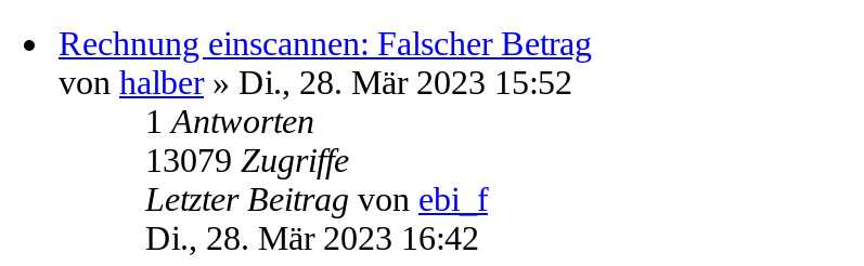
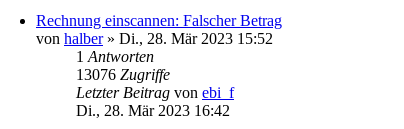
[145,141,349,178] 13079 Zugriffe -> [76,66,170,83] 13076 Zugriffe

